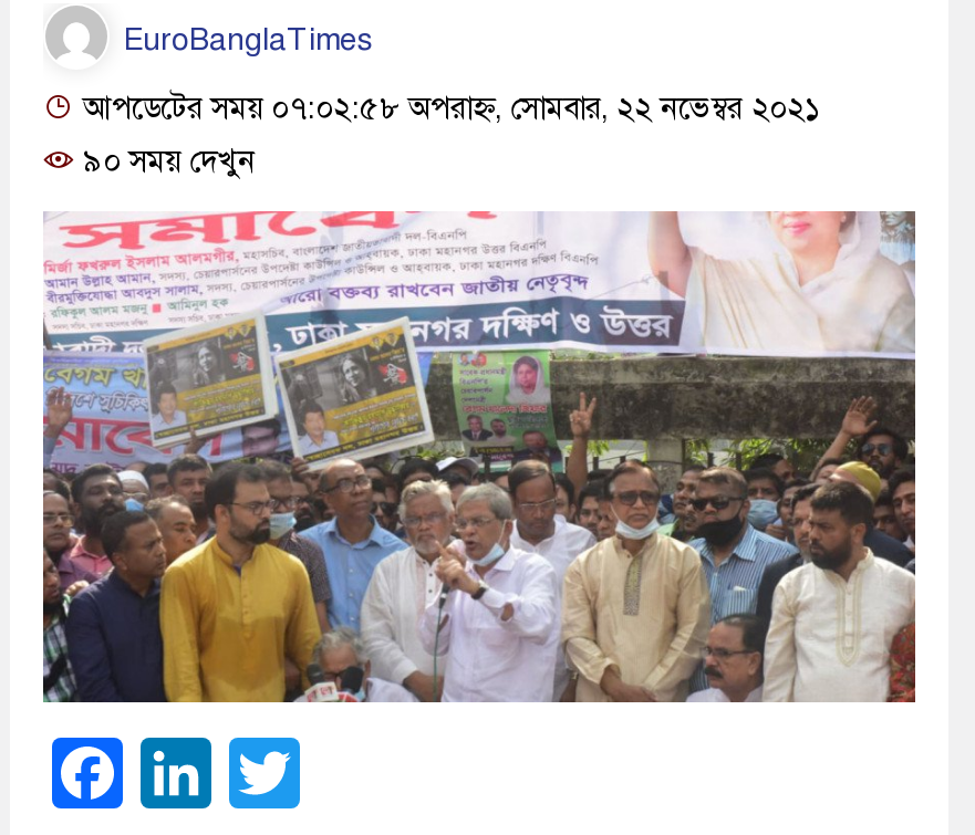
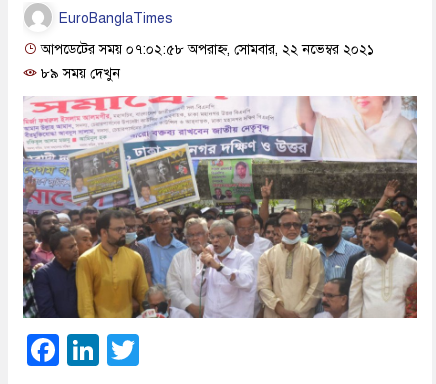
[74,143,256,180] ৯০ সময় দেখুন -> [37,65,120,82] ৮৯ সময় দেখুন

